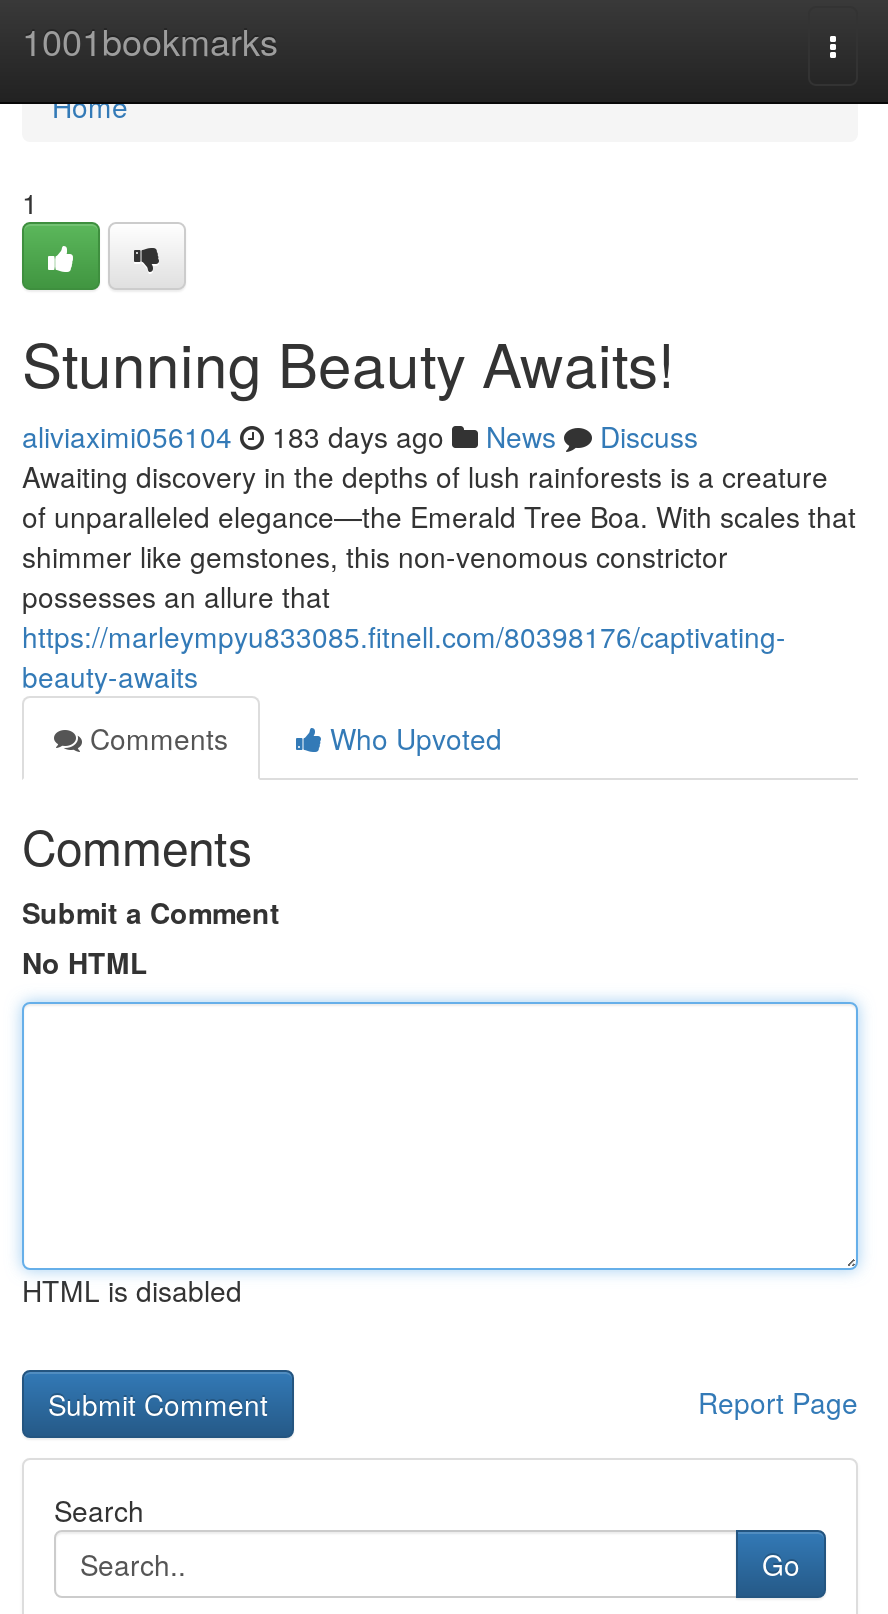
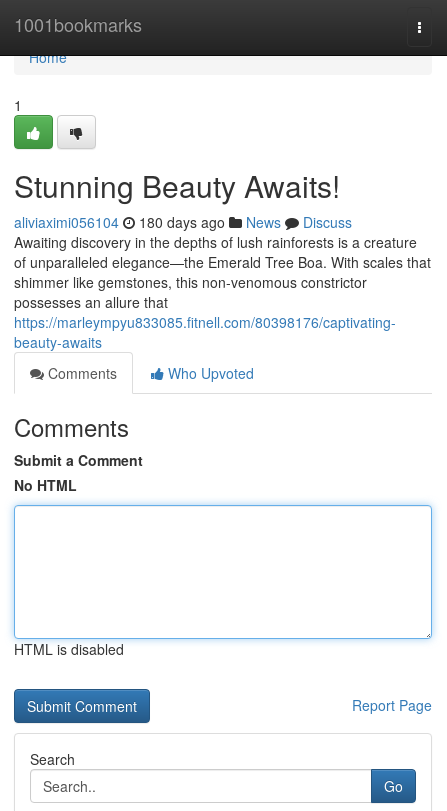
[22,416,698,456] aliviaximi056104 183 days ago News Discuss -> [14,212,352,232] aliviaximi056104 180 days ago News Discuss

